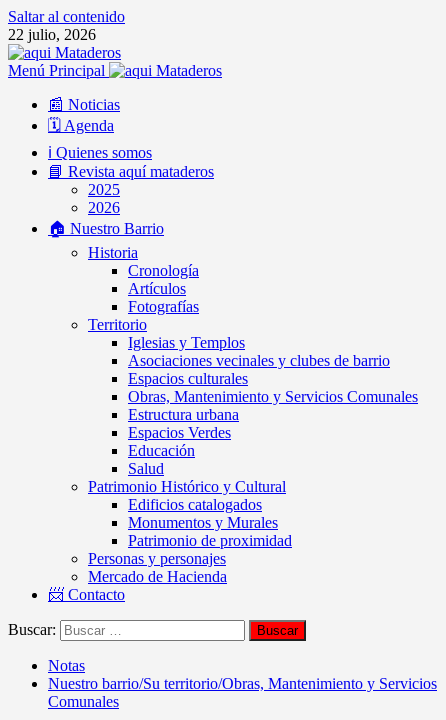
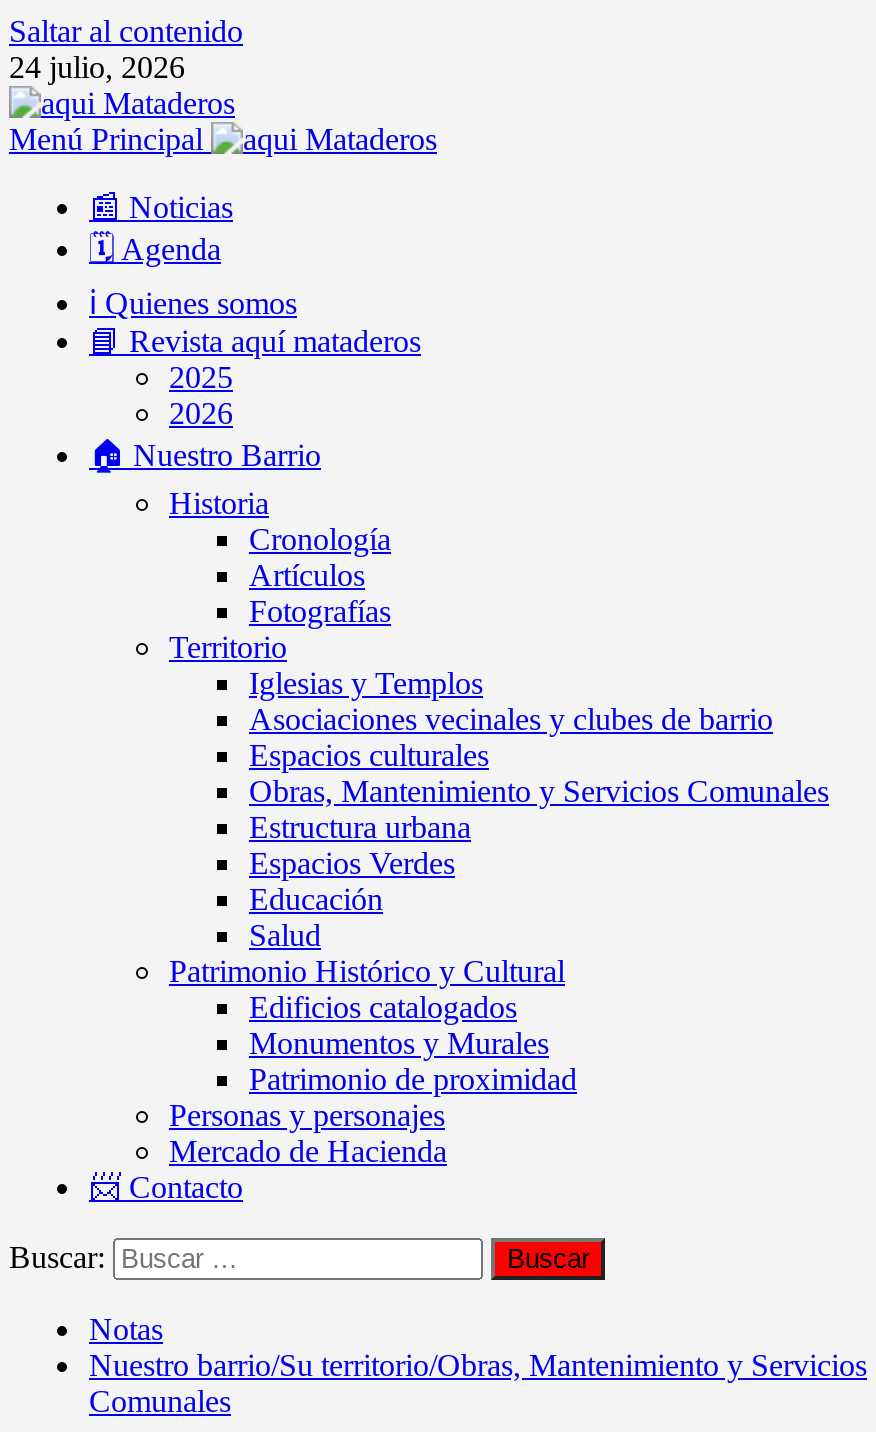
[8,26,96,43] 22 julio, 2026 -> [9,50,185,84] 24 julio, 2026

